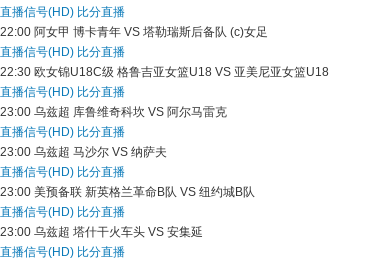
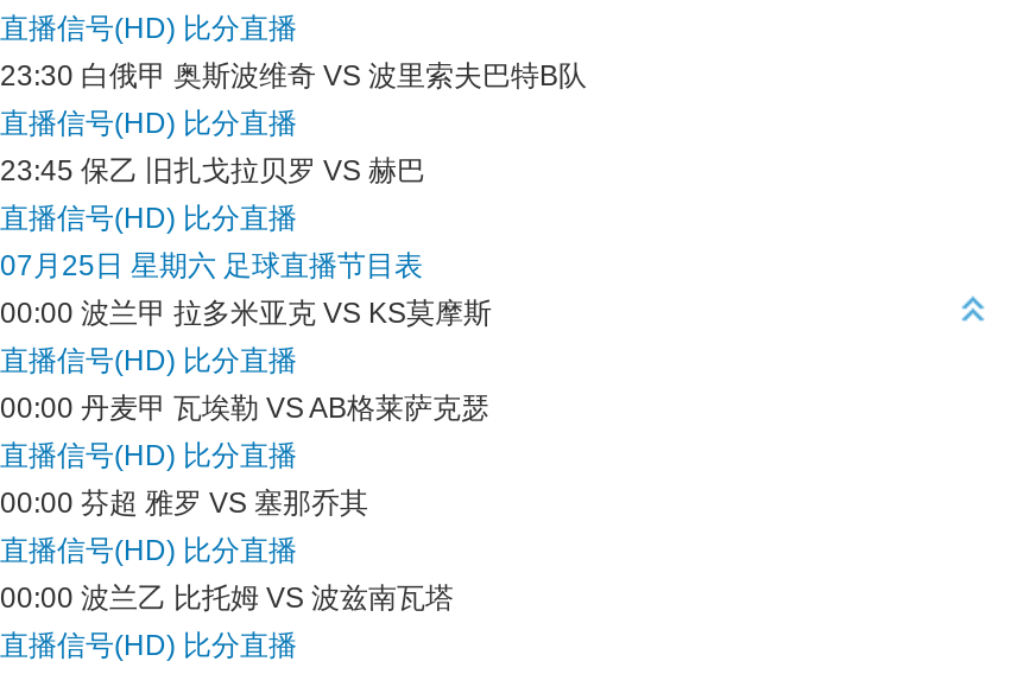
[0,25,268,39] 22:00 阿女甲博卡青年 VS 塔勒瑞斯后备队 (c)女足 -> [0,59,587,93] 23:30 白俄甲奥斯波维奇 VS 波里索夫巴特B队
[0,65,329,79] 22:30 欧女锦U18C级格鲁吉亚女篮U18 VS 亚美尼亚女篮U18 -> [0,154,425,187] 23:45 保乙旧扎戈拉贝罗 VS 赫巴
[0,105,227,119] 23:00 乌兹超库鲁维奇科坎 VS 阿尔马雷克 -> [0,249,492,330] 07月25日 星期六 足球直播节目表 | 00:00 波兰甲拉多米亚克 VS KS莫摩斯
[0,145,167,159] 23:00 乌兹超马沙尔 VS 纳萨夫 -> [0,392,489,425] 00:00 丹麦甲瓦埃勒 VS AB格莱萨克瑟
[0,185,255,199] 23:00 美预备联新英格兰革命B队 VS 纽约城B队 -> [0,487,368,520] 00:00 芬超雅罗 VS 塞那乔其
[0,225,203,239] 23:00 乌兹超塔什干火车头 VS 安集延 -> [0,581,454,615] 00:00 波兰乙比托姆 VS 波兹南瓦塔

